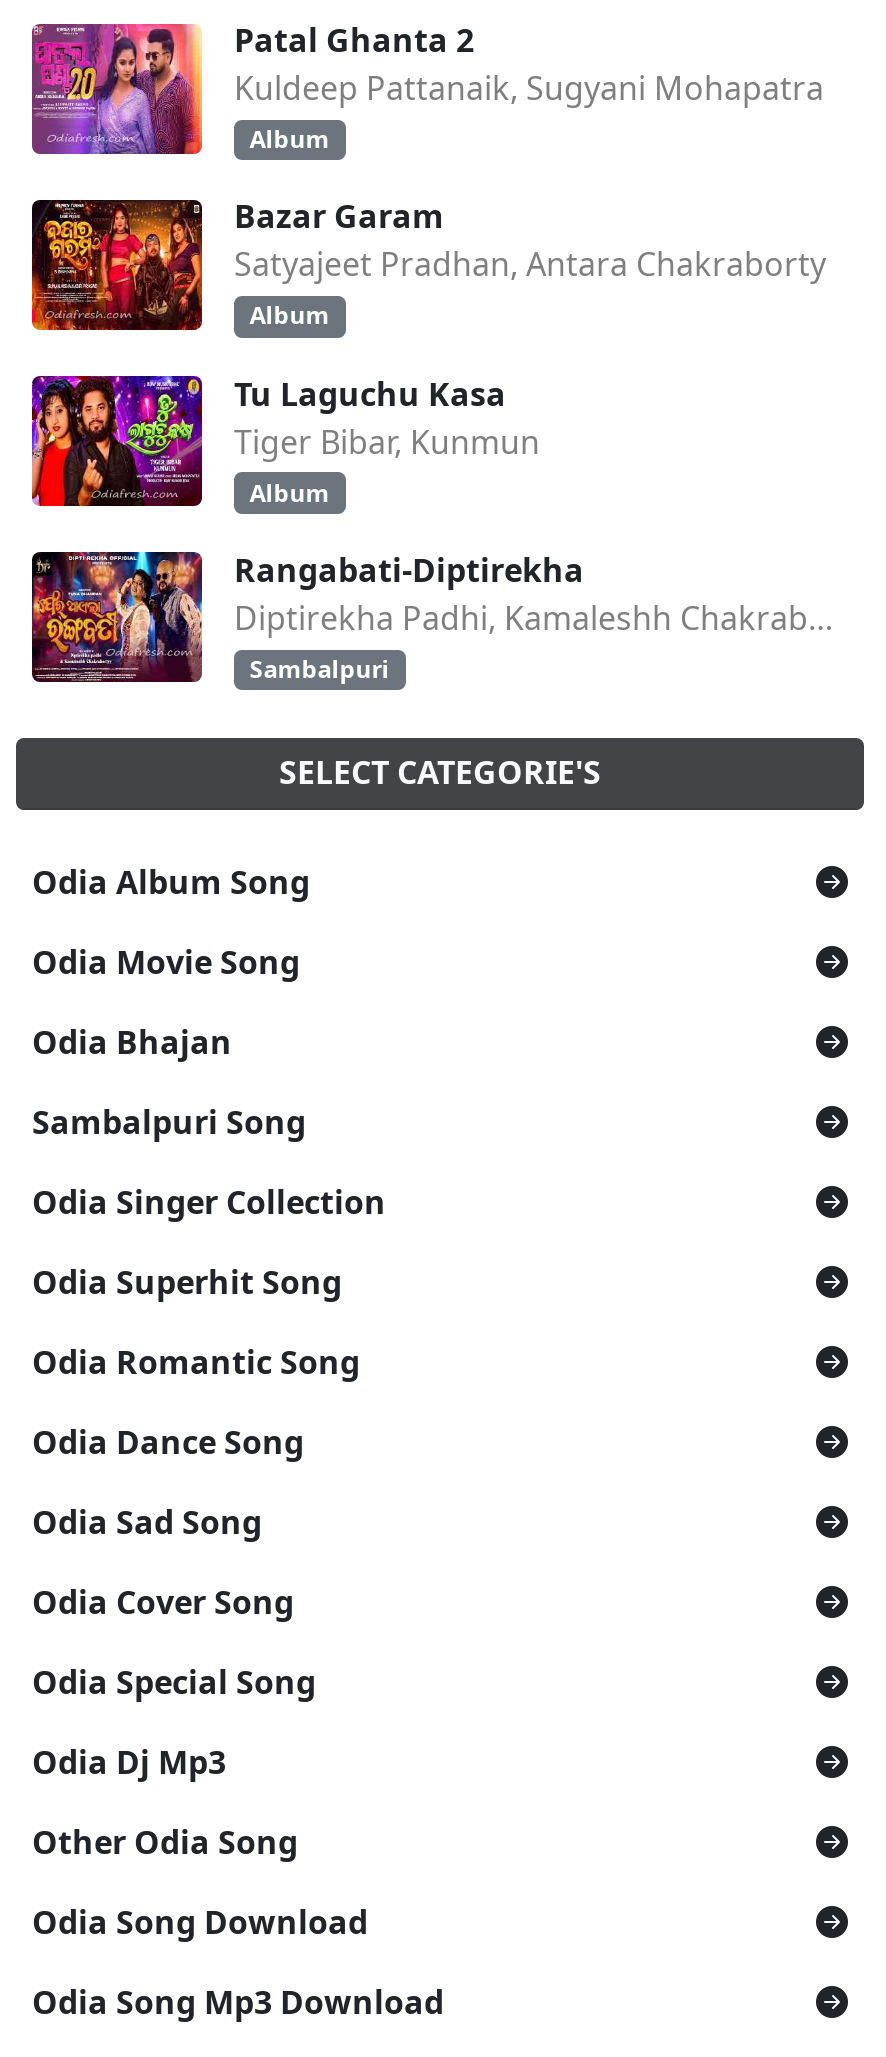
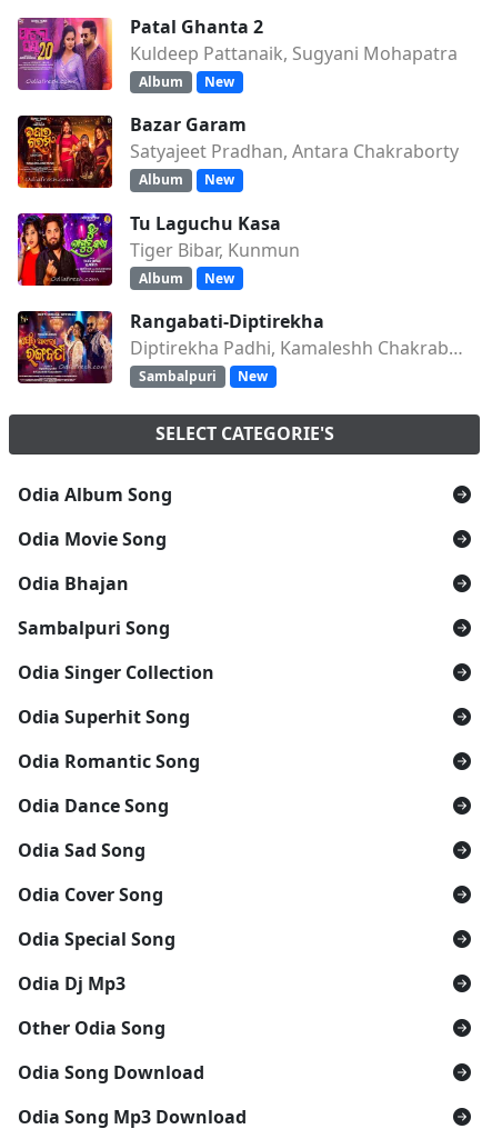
none -> [205,72,235,91] New
none -> [205,170,235,189] New
none -> [205,268,235,287] New
none -> [238,366,268,385] New

